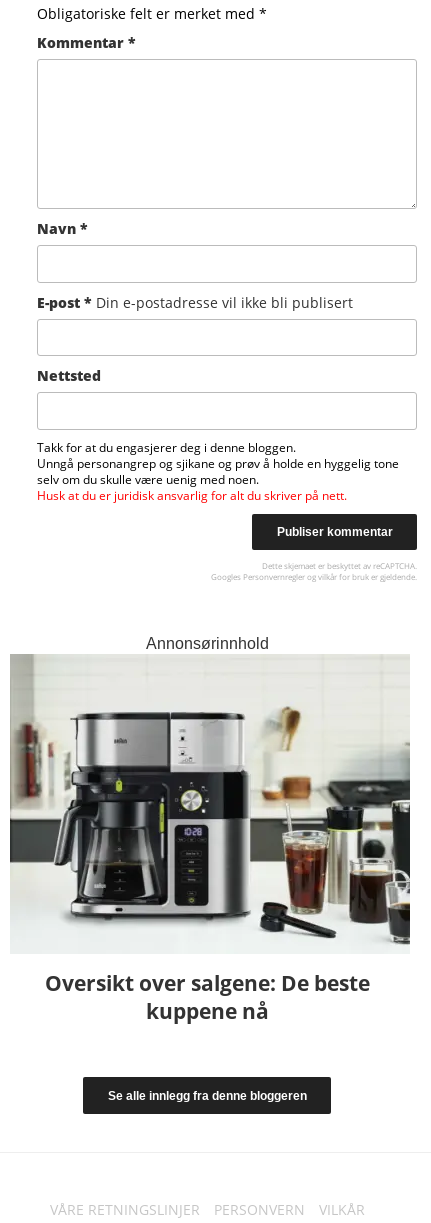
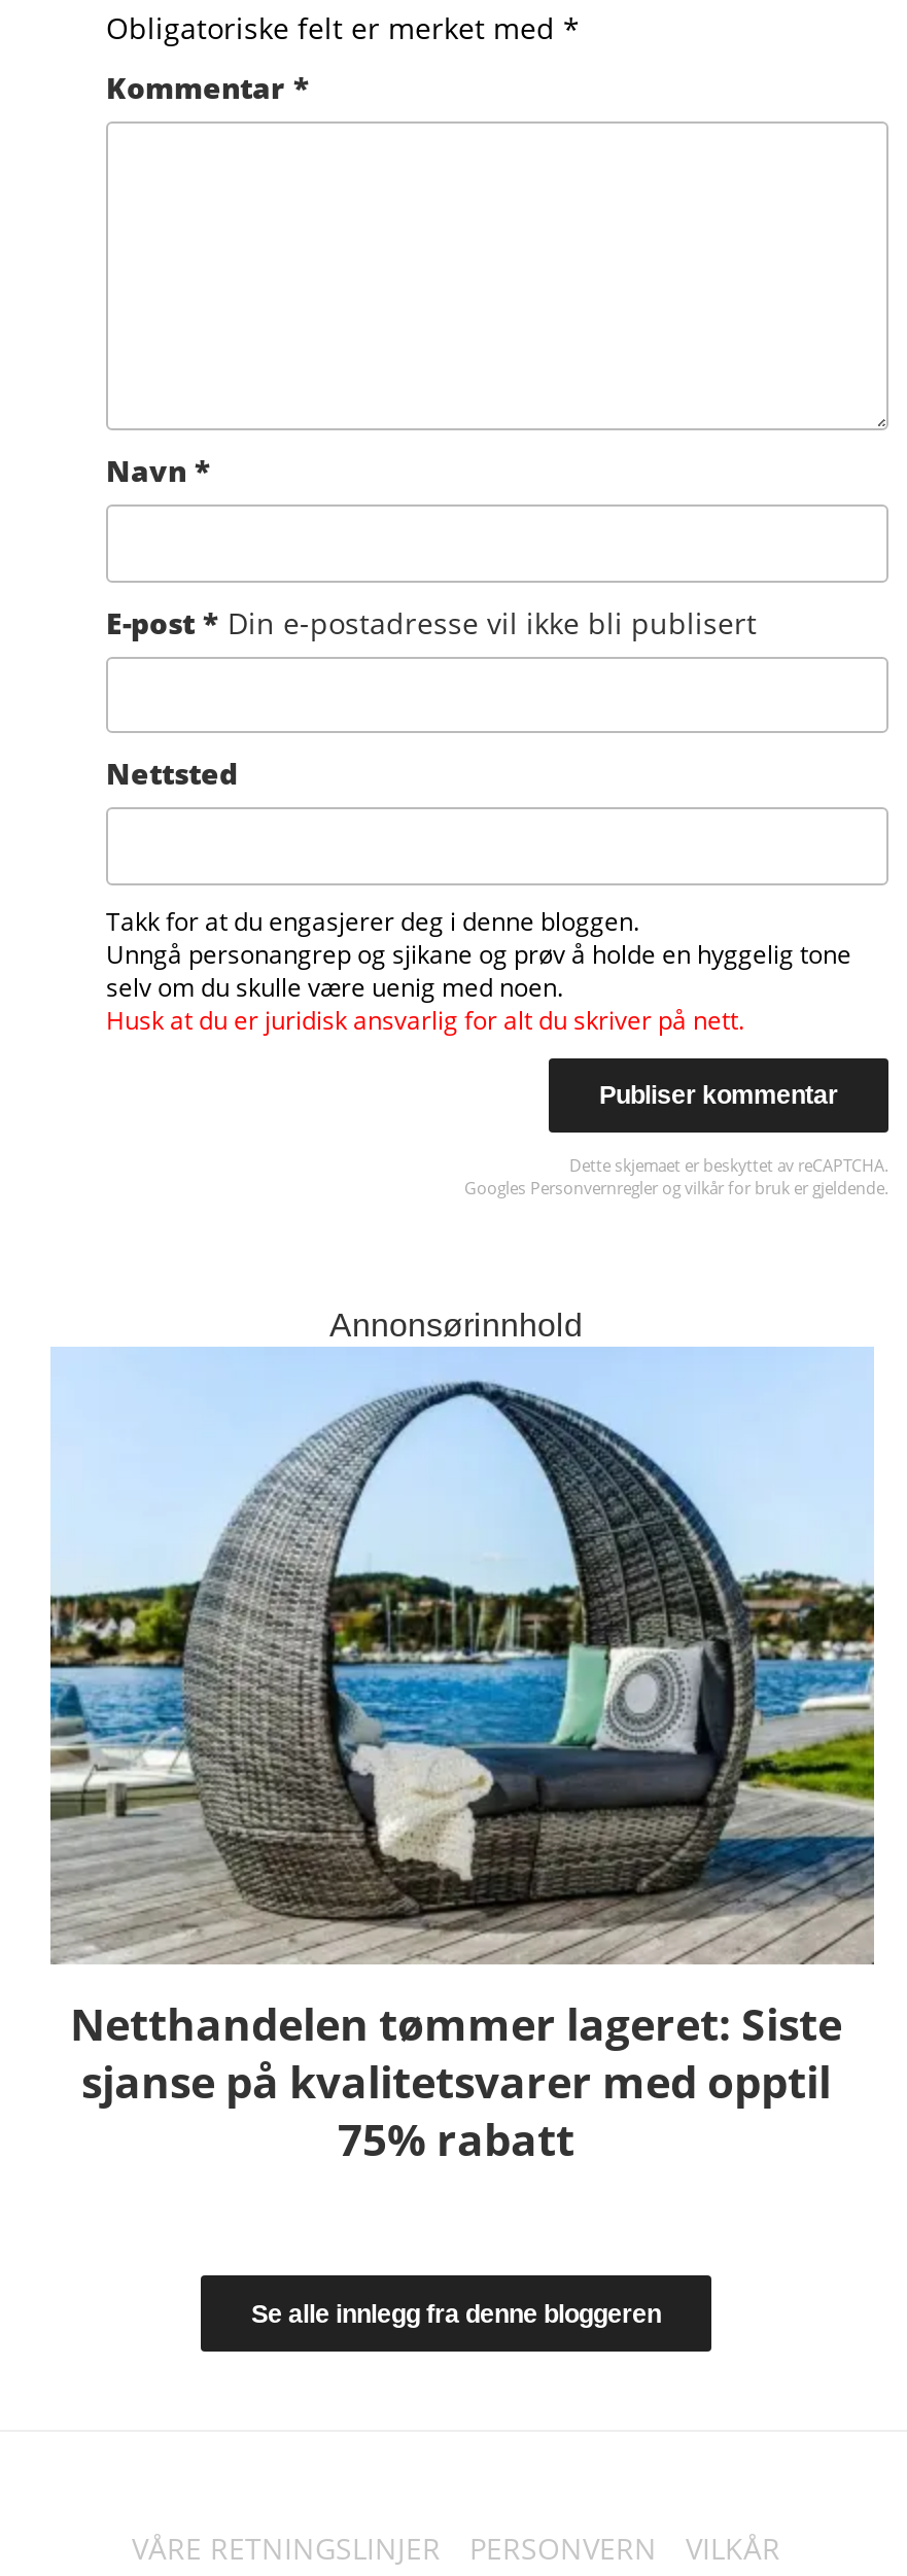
[9,654,411,1025] [image] | Oversikt over salgene: De beste | kuppene nå -> [48,1347,876,2167] [image] | Netthandelen tømmer lageret: Siste | sjanse på kvalitetsvarer med opptil | 75% rabatt

